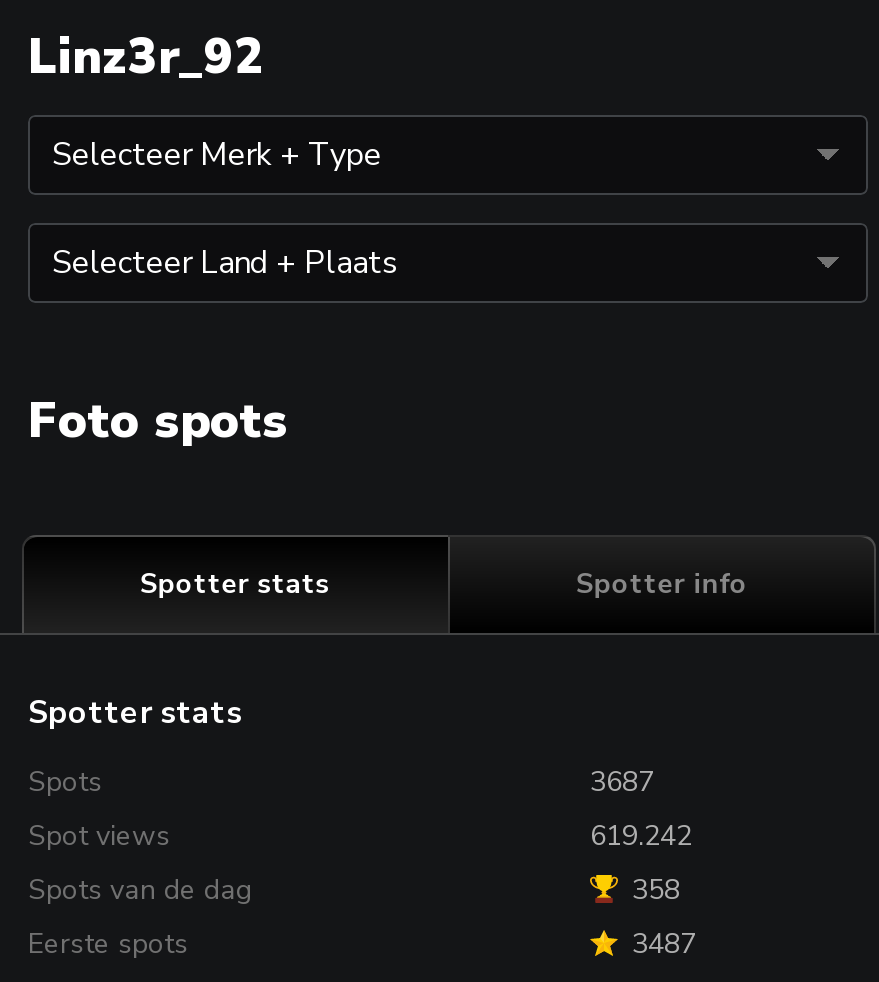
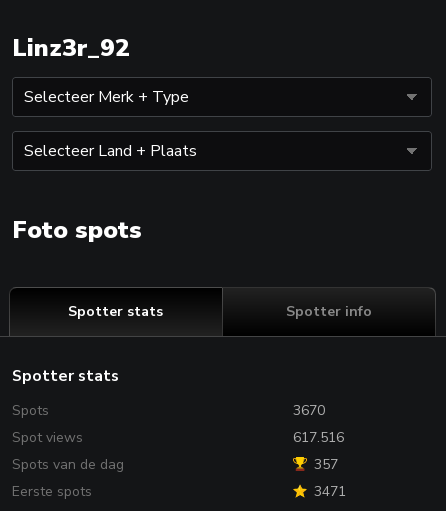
[590,763,654,801] 3687 -> [293,401,325,420] 3670
[590,817,692,855] 619.242 -> [293,428,344,447] 617.516
[632,871,680,909] 358 -> [314,455,338,474] 357
[632,925,696,963] 3487 -> [314,482,346,501] 3471

